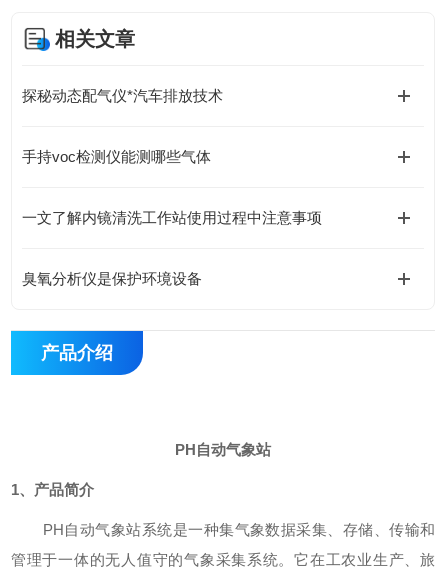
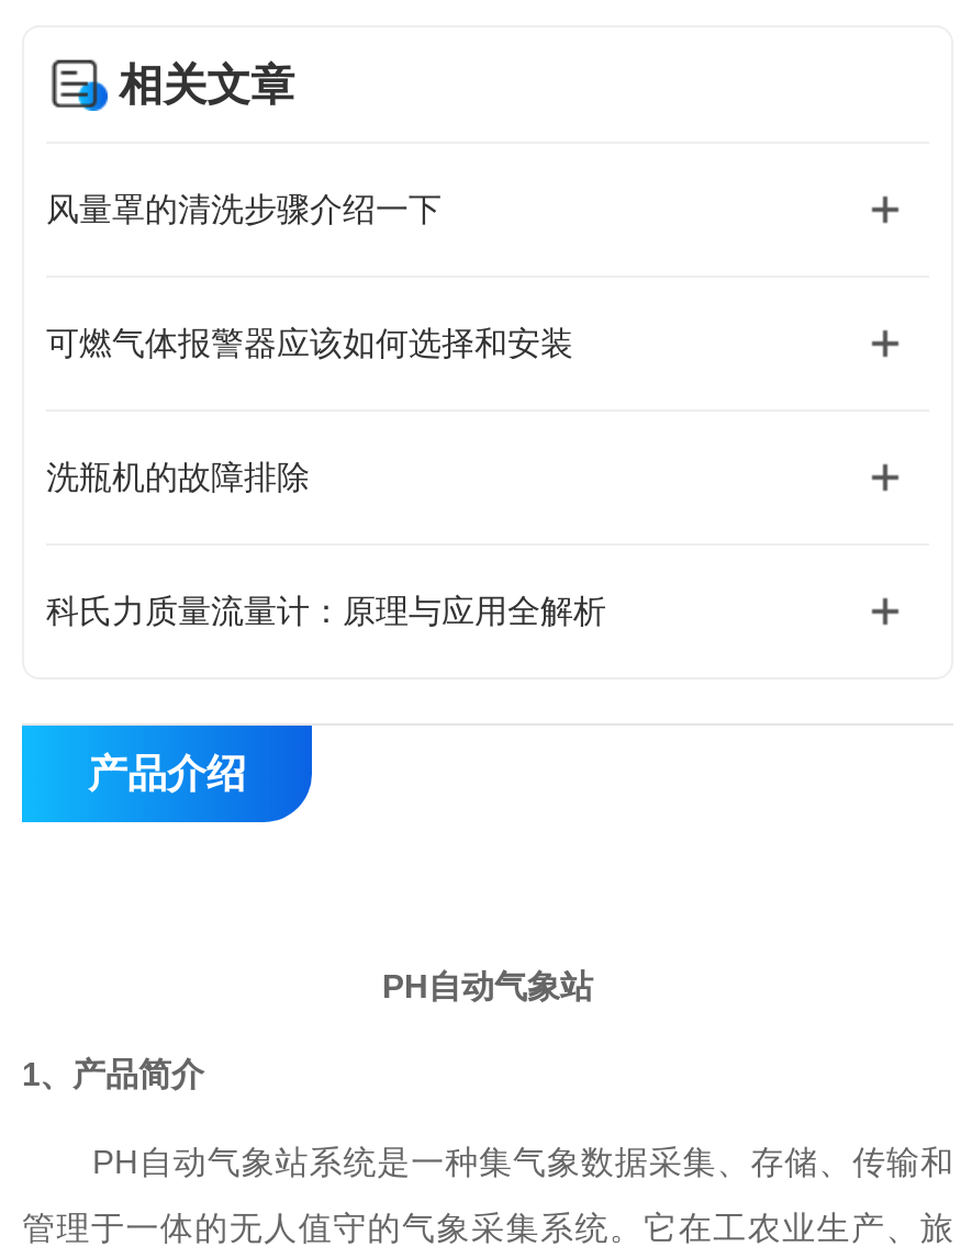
[22,87,223,104] 探秘动态配气仪*汽车排放技术 -> [46,190,442,227] 风量罩的清洗步骤介绍一下
[22,148,211,165] 手持voc检测仪能测哪些气体 -> [46,324,573,361] 可燃气体报警器应该如何选择和安装
[22,209,322,226] 一文了解内镜清洗工作站使用过程中注意事项 -> [46,458,310,495] 洗瓶机的故障排除
[22,270,202,287] 臭氧分析仪是保护环境设备 -> [46,592,606,629] 科氏力质量流量计：原理与应用全解析

